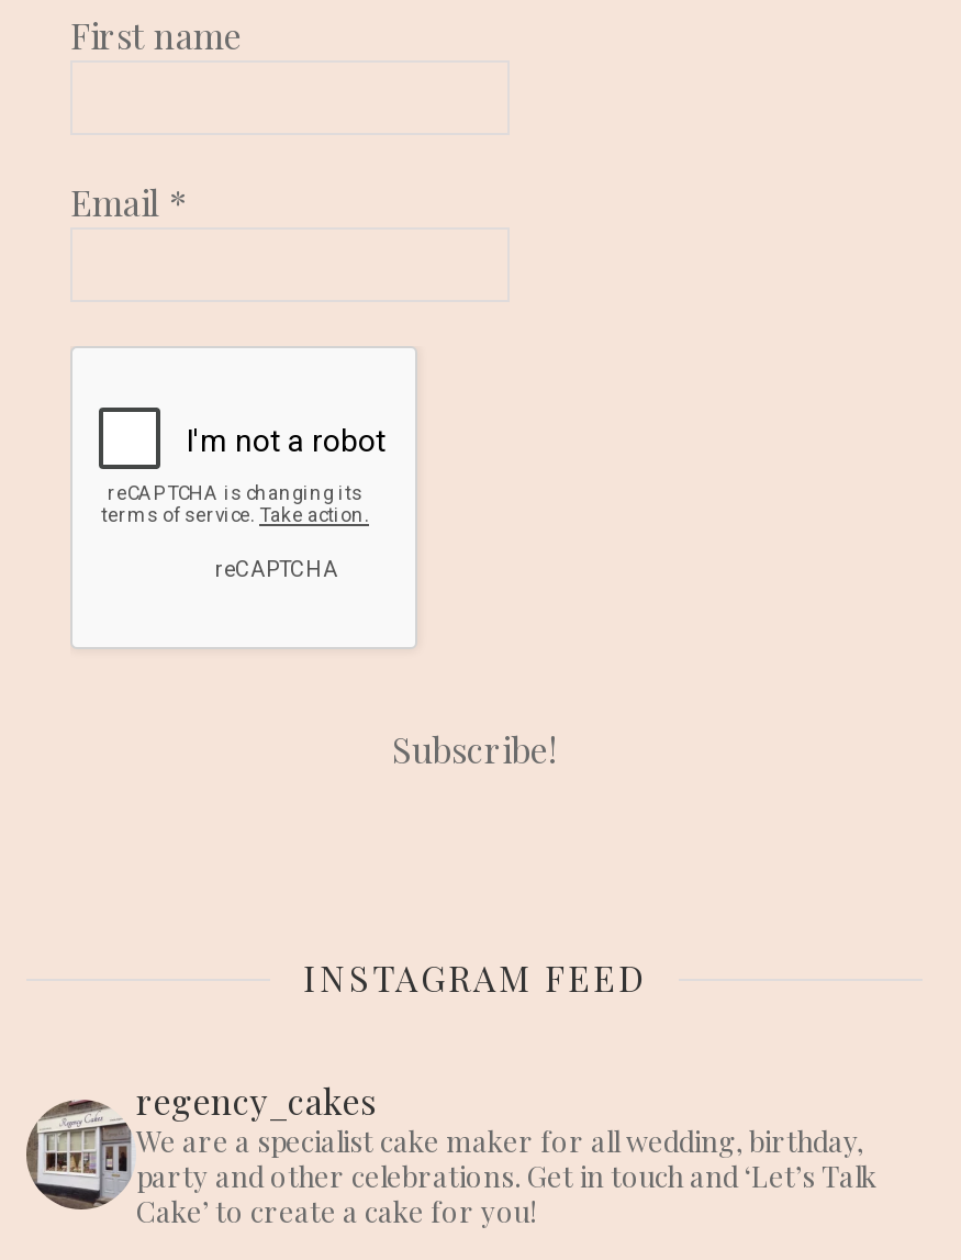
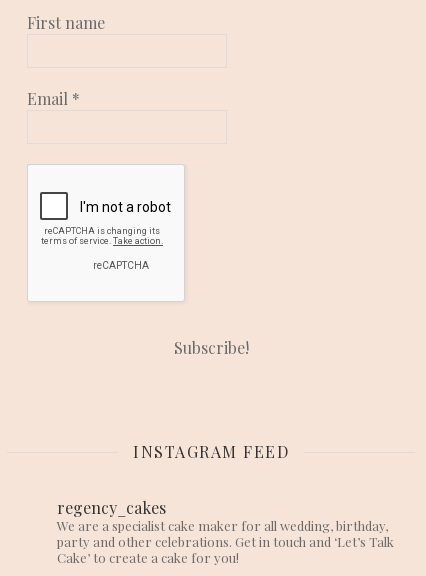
[24,1097,130,1212] [image] -> none

